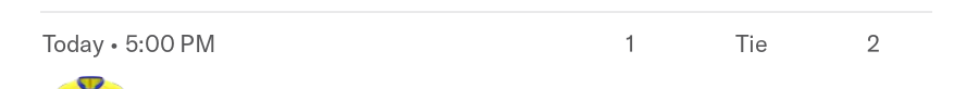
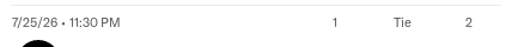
[42,28,216,59] Today • 5:00 PM -> [12,14,121,31] 7/25/26 • 11:30 PM

